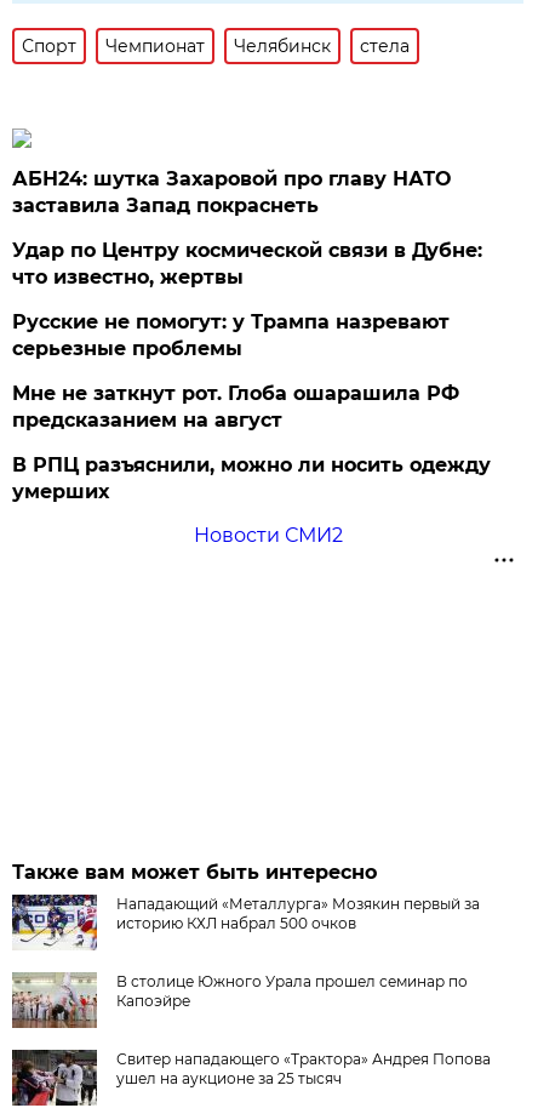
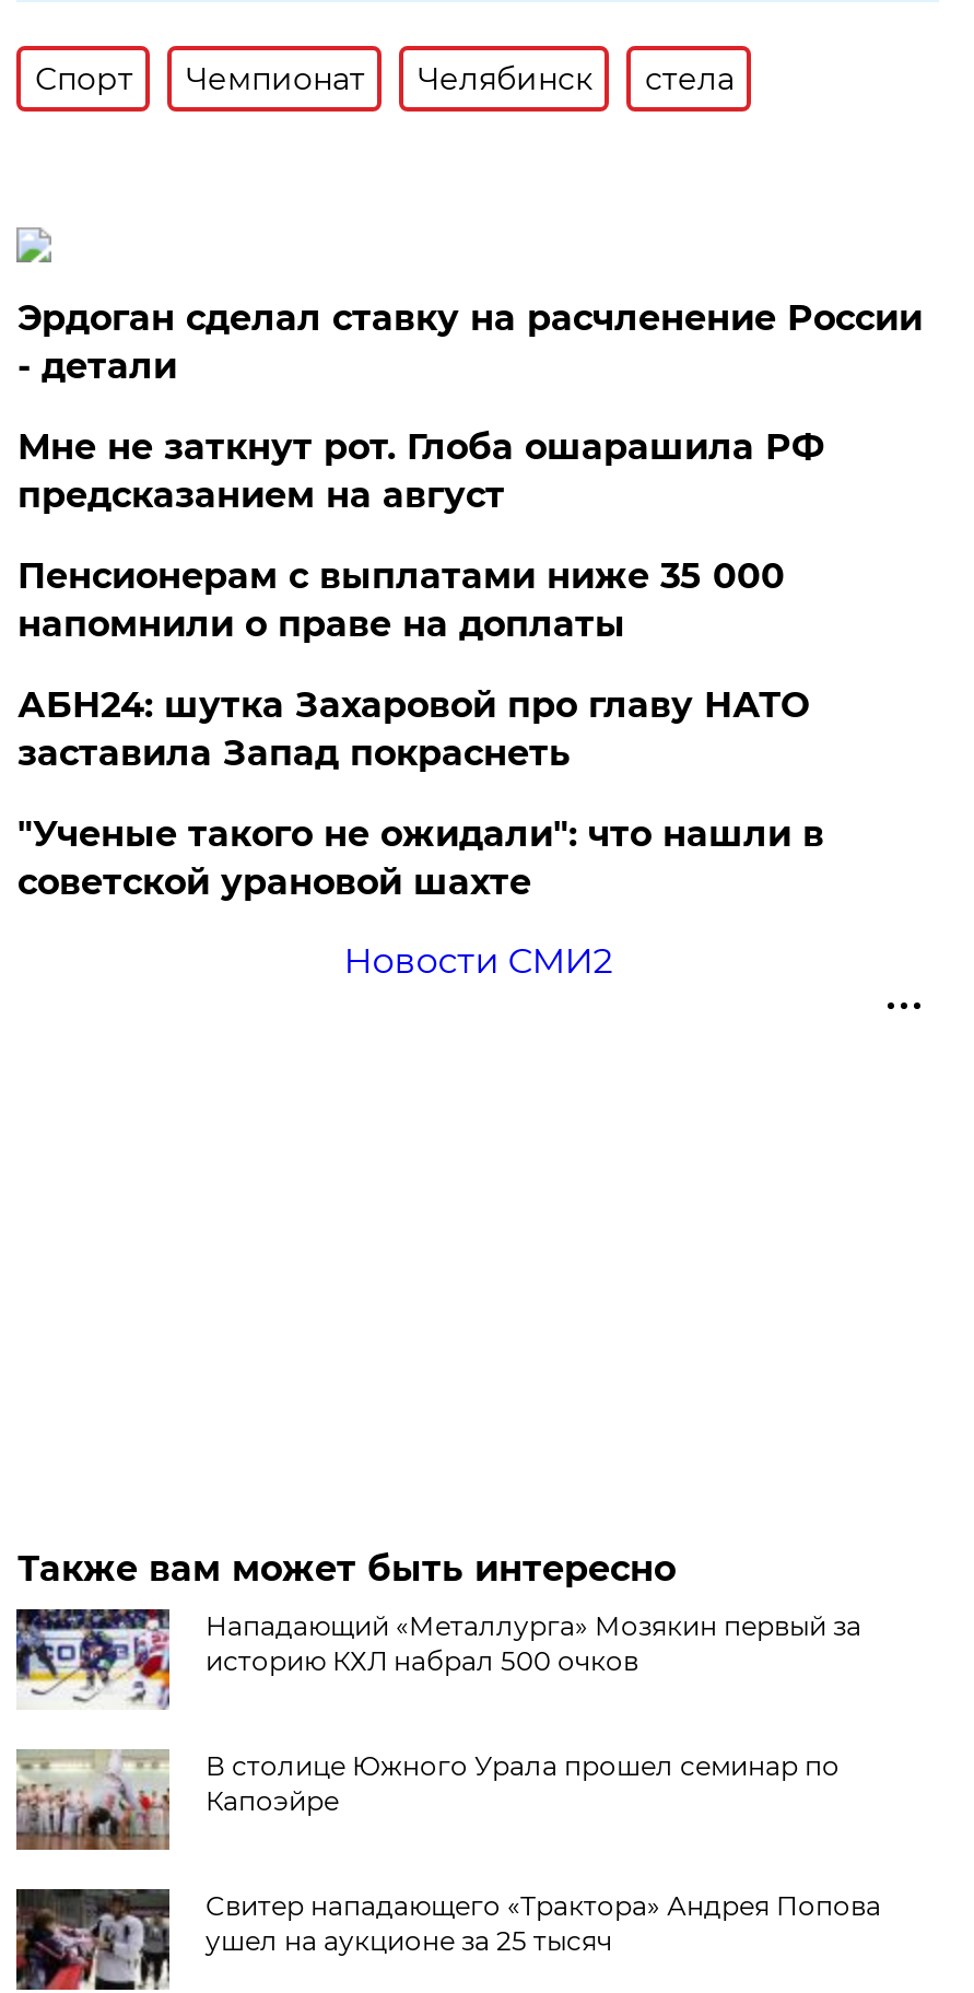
none -> [17,298,922,645] Эрдоган сделал ставку на расчленение России | - детали | Пенсионерам с выплатами ниже 35 000 | напомнили о праве на доплаты
moved [13,167,451,217] -> [17,685,809,774]: АБН24: шутка Захаровой про главу НАТО | заставила Запад покраснеть
[13,239,491,503] Удар по Центру космической связи в Дубне: | что известно, жертвы | Русские не помогут: у Трампа назревают | серьезные проблемы | В РПЦ разъяснили, можно ли носить одежду | умерших -> [17,814,824,903] "Ученые такого не ожидали": что нашли в | советской урановой шахте
moved [13,382,460,432] -> [17,427,824,516]: Мне не заткнут рот. Глоба ошарашила РФ | предсказанием на август

